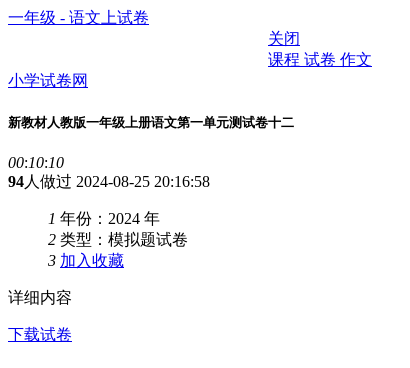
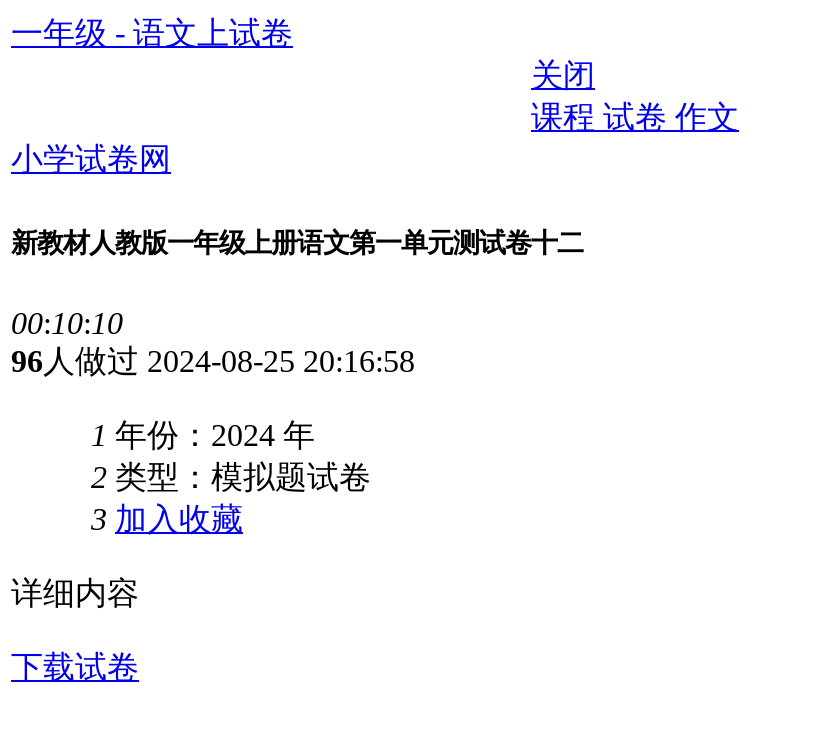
[8,173,210,190] 94人做过 2024-08-25 20:16:58 -> [11,345,415,379] 96人做过 2024-08-25 20:16:58

